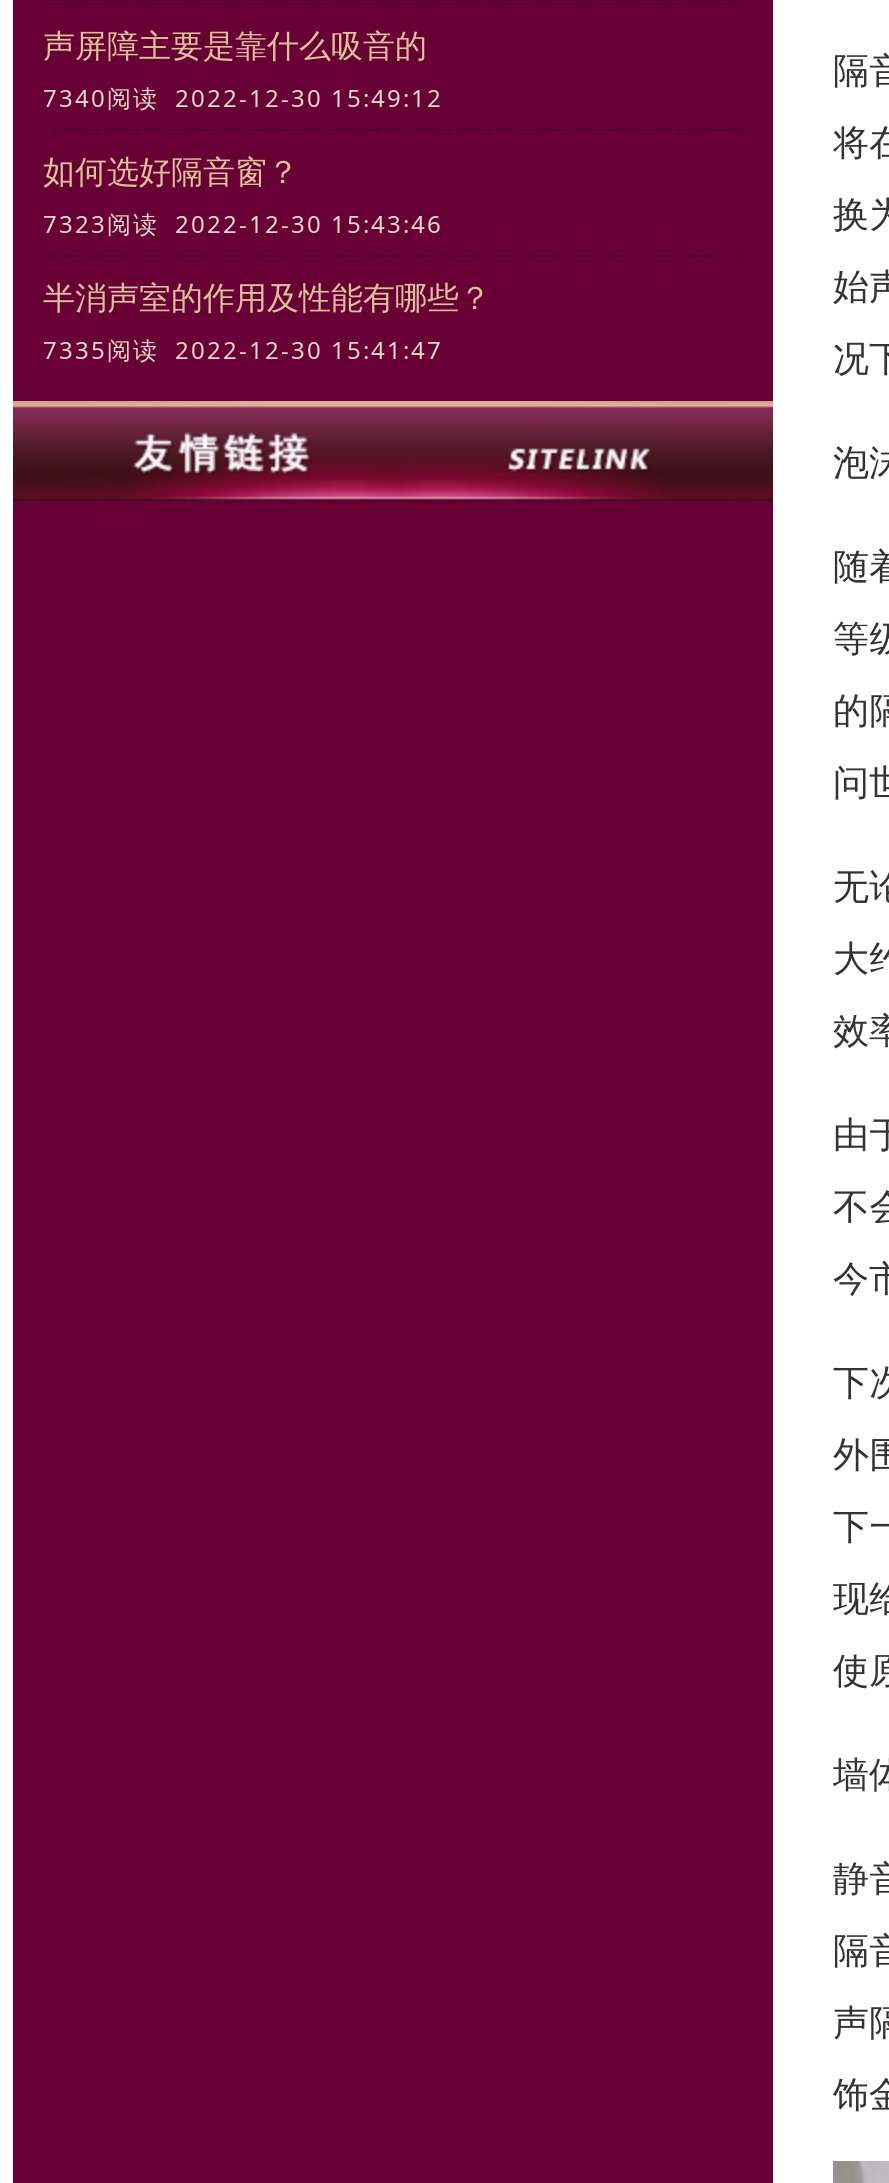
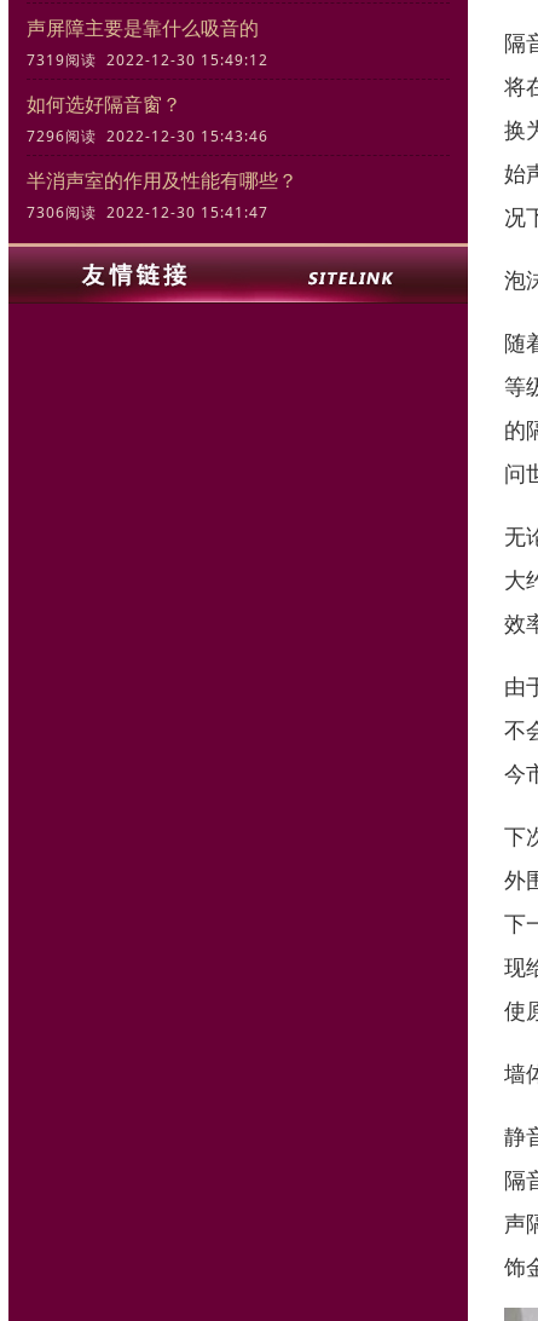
[43,81,443,115] 7340阅读 2022-12-30 15:49:12 -> [27,50,268,70] 7319阅读 2022-12-30 15:49:12
[43,207,443,241] 7323阅读 2022-12-30 15:43:46 -> [27,126,268,147] 7296阅读 2022-12-30 15:43:46
[43,333,443,367] 7335阅读 2022-12-30 15:41:47 -> [27,202,268,223] 7306阅读 2022-12-30 15:41:47

